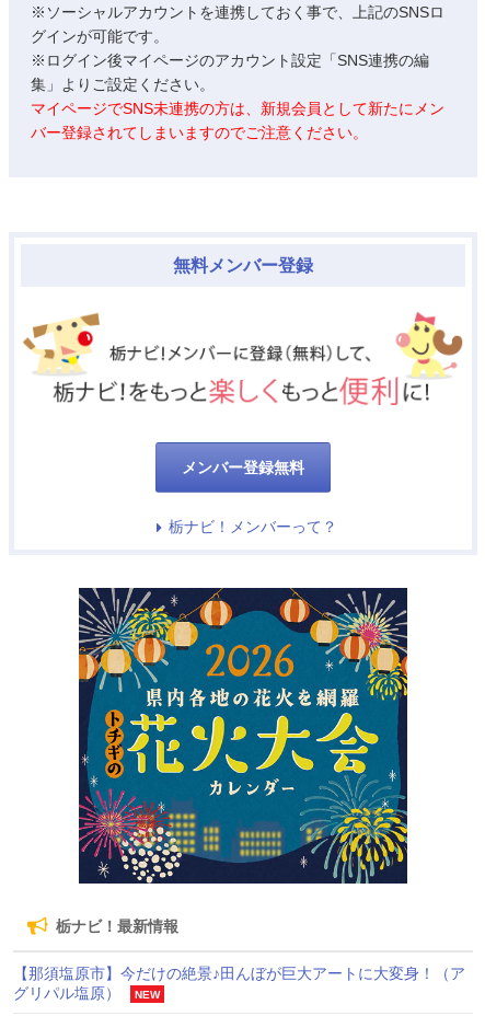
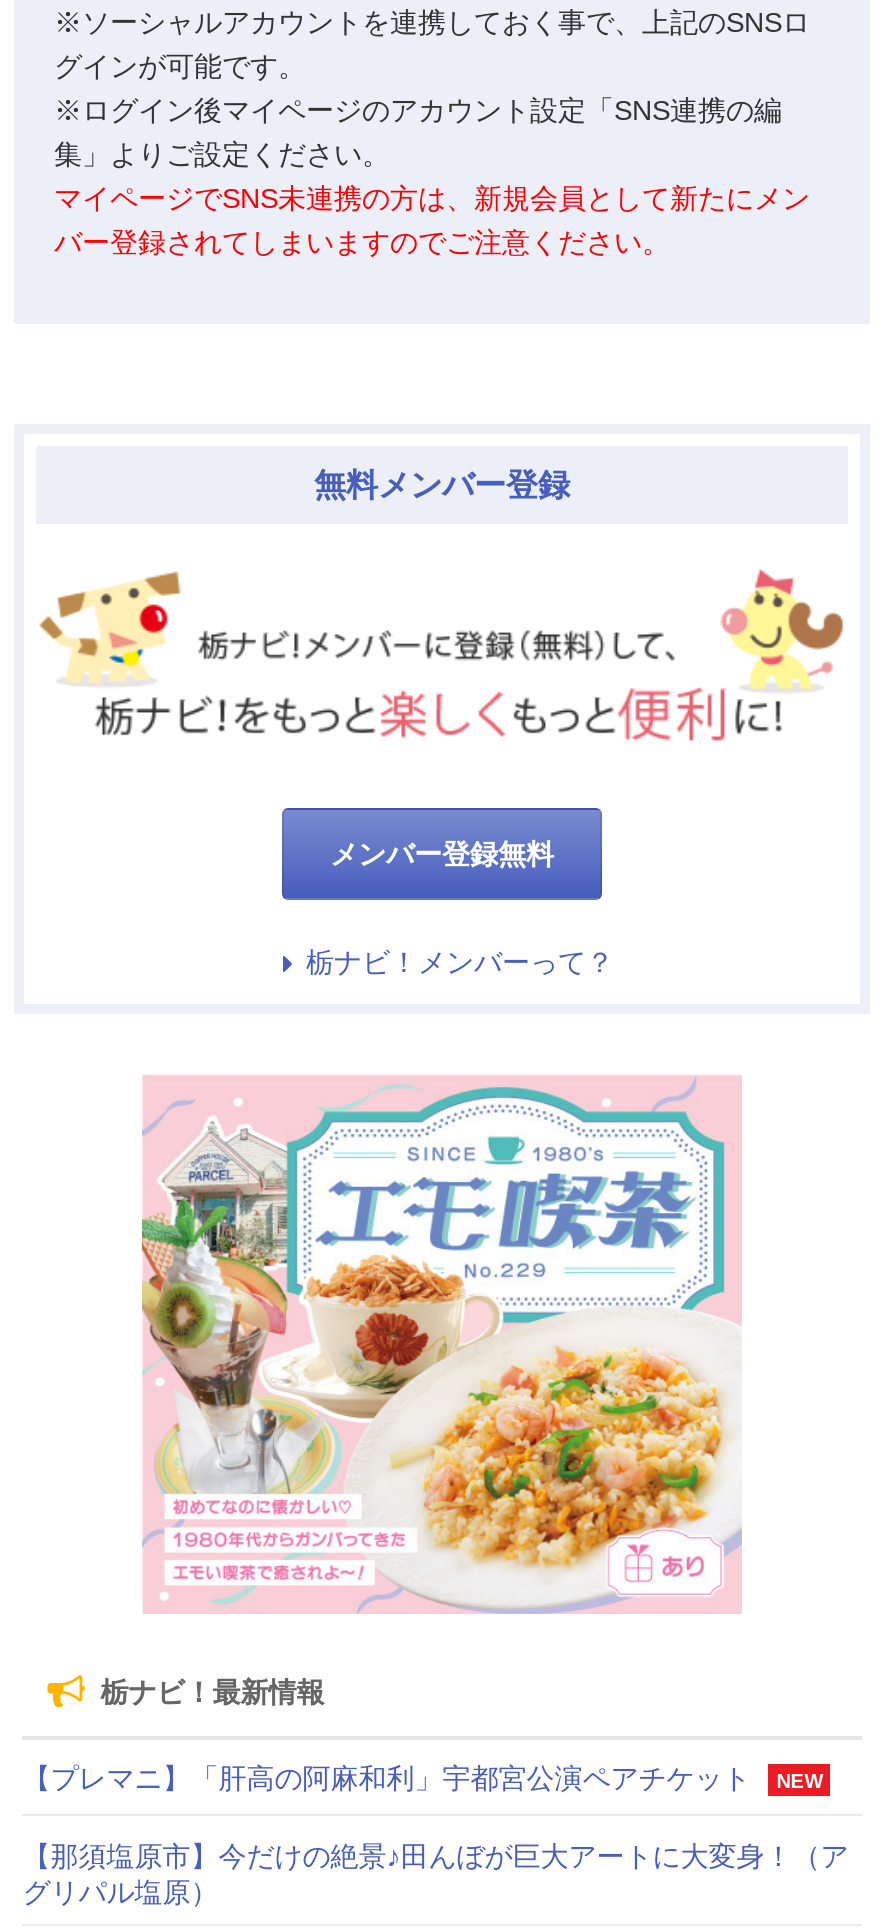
[78,587,408,885] [image] -> [140,1074,742,1614] [image]
none -> [23,1762,823,1794] 【プレマニ】「肝高の阿麻和利」宇都宮公演ペアチケット | NEW
[135,989,160,1001] NEW -> none

